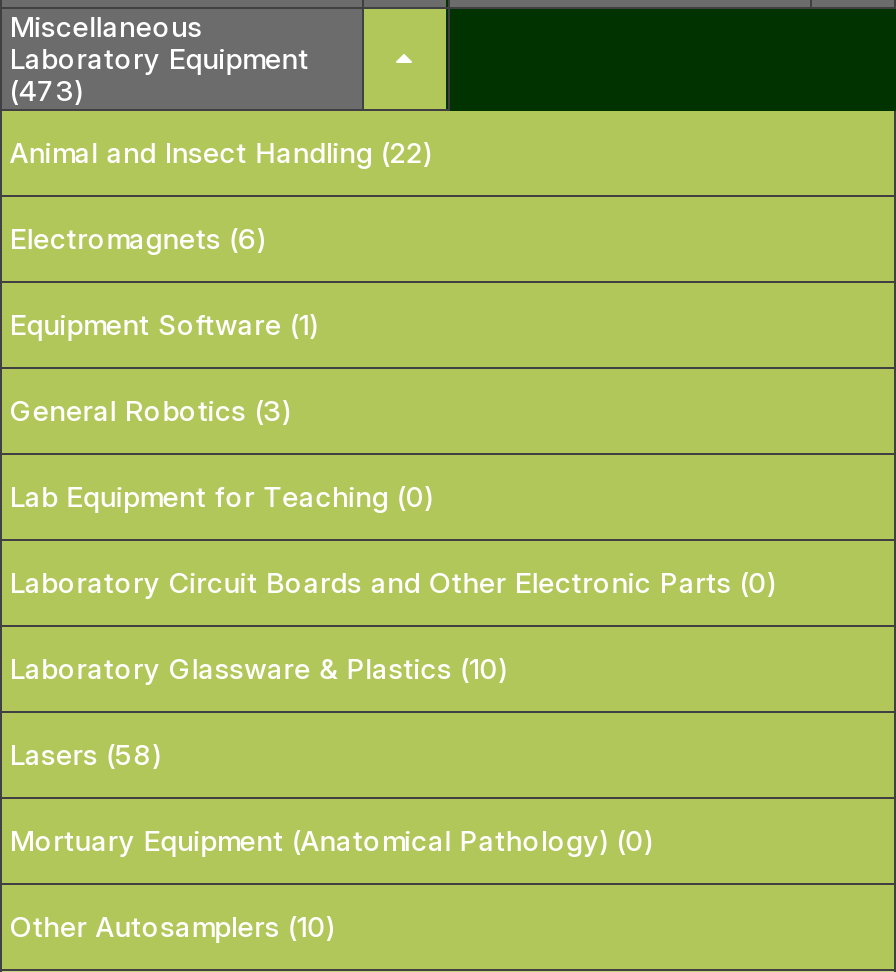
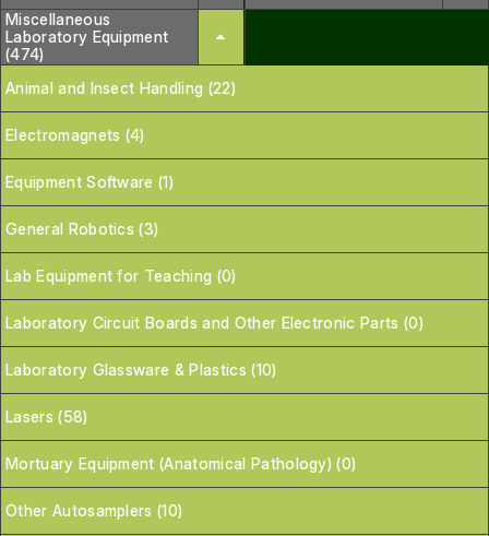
[10,73,83,107] (473) -> [5,45,44,63] (474)
[10,221,266,255] Electromagnets (6) -> [5,125,145,144] Electromagnets (4)

